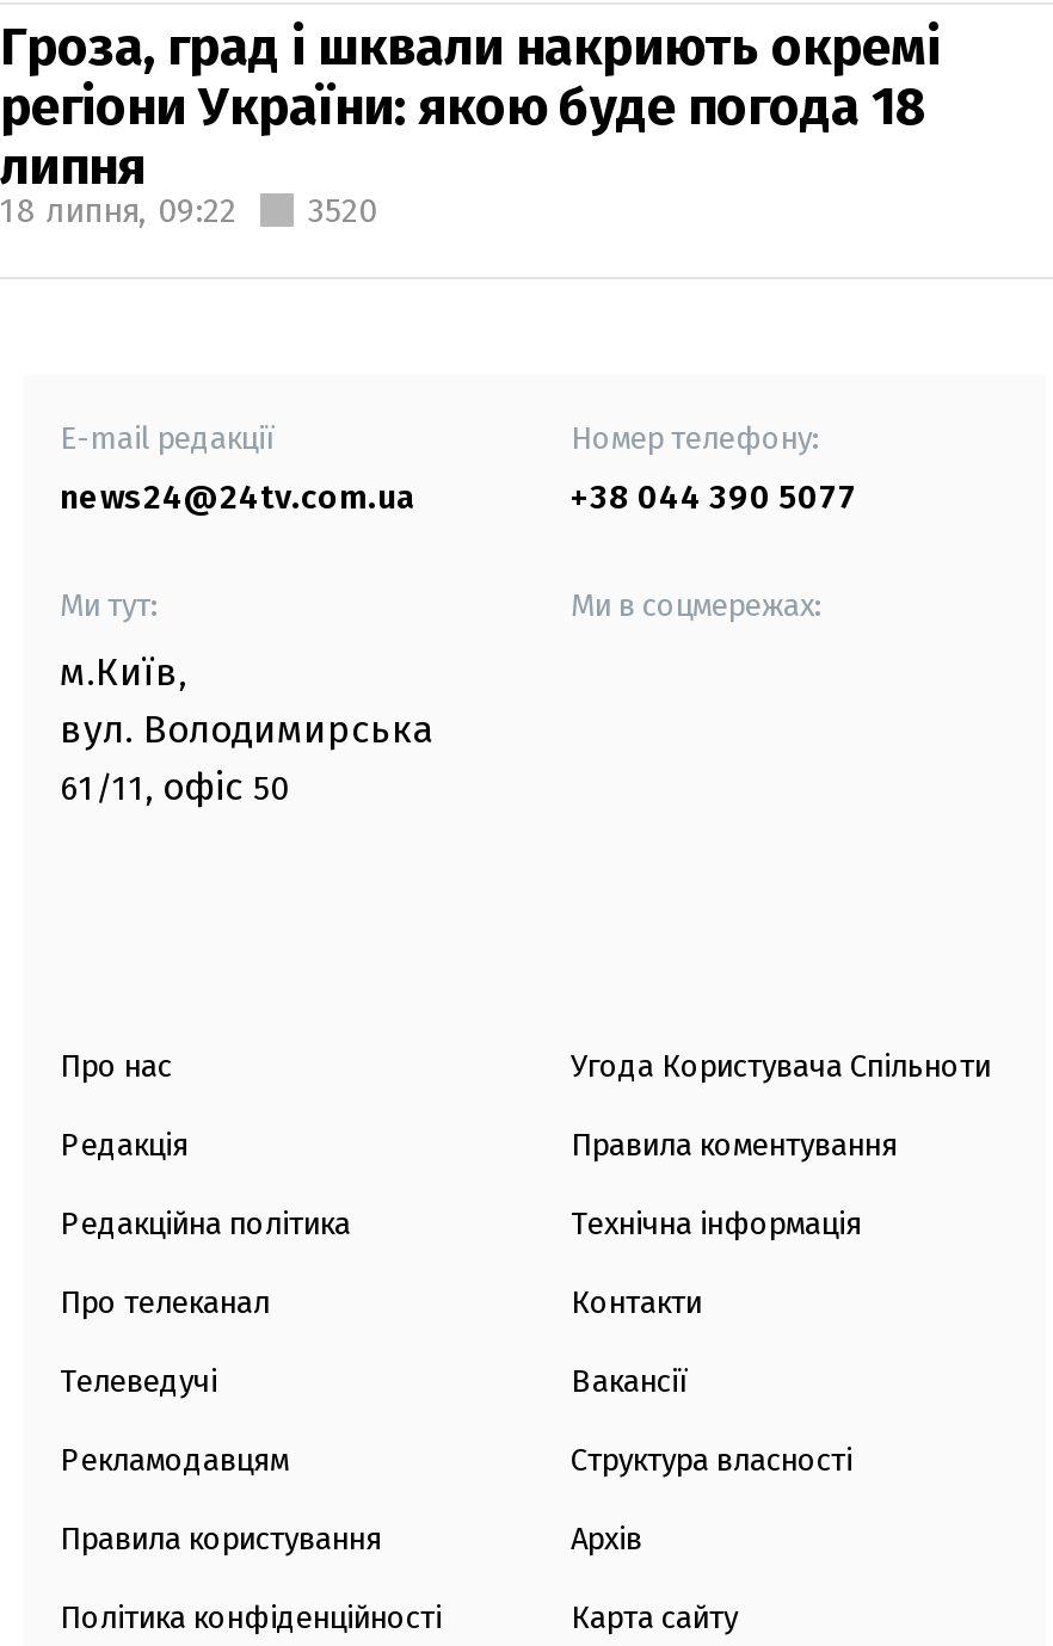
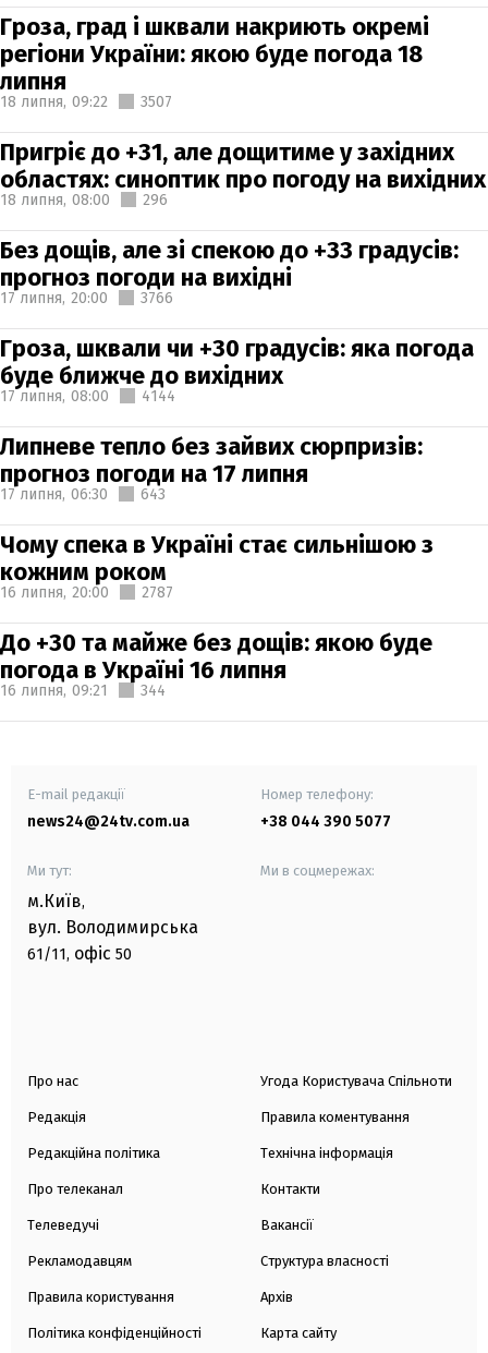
[308,190,377,230] 3520 -> [0,92,486,699] 3507 | Пригріє до +31, але дощитиме у західних | областях: синоптик про погоду на вихідних | 18 липня, 08:00 | 296 | Без дощів, але зі спекою до +33 градусів: | прогноз погоди на вихідні | 17 липня, 20:00 | 3766 | Гроза, шквали чи +30 градусів: яка погода | буде ближче до вихідних | 17 липня, 08:00 | 4144 | Липневе тепло без зайвих сюрпризів: | прогноз погоди на 17 липня | 17 липня, 06:30 | 643 | Чому спека в Україні стає сильнішою з | кожним роком | 16 липня, 20:00 | 2787 | До +30 та майже без дощів: якою буде | погода в Україні 16 липня | 16 липня, 09:21 | 344

